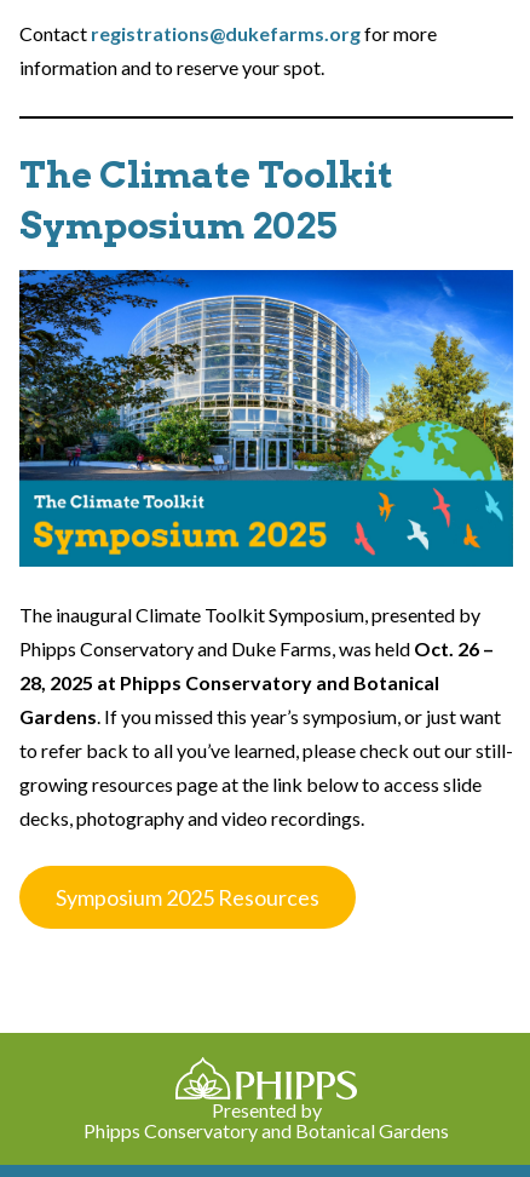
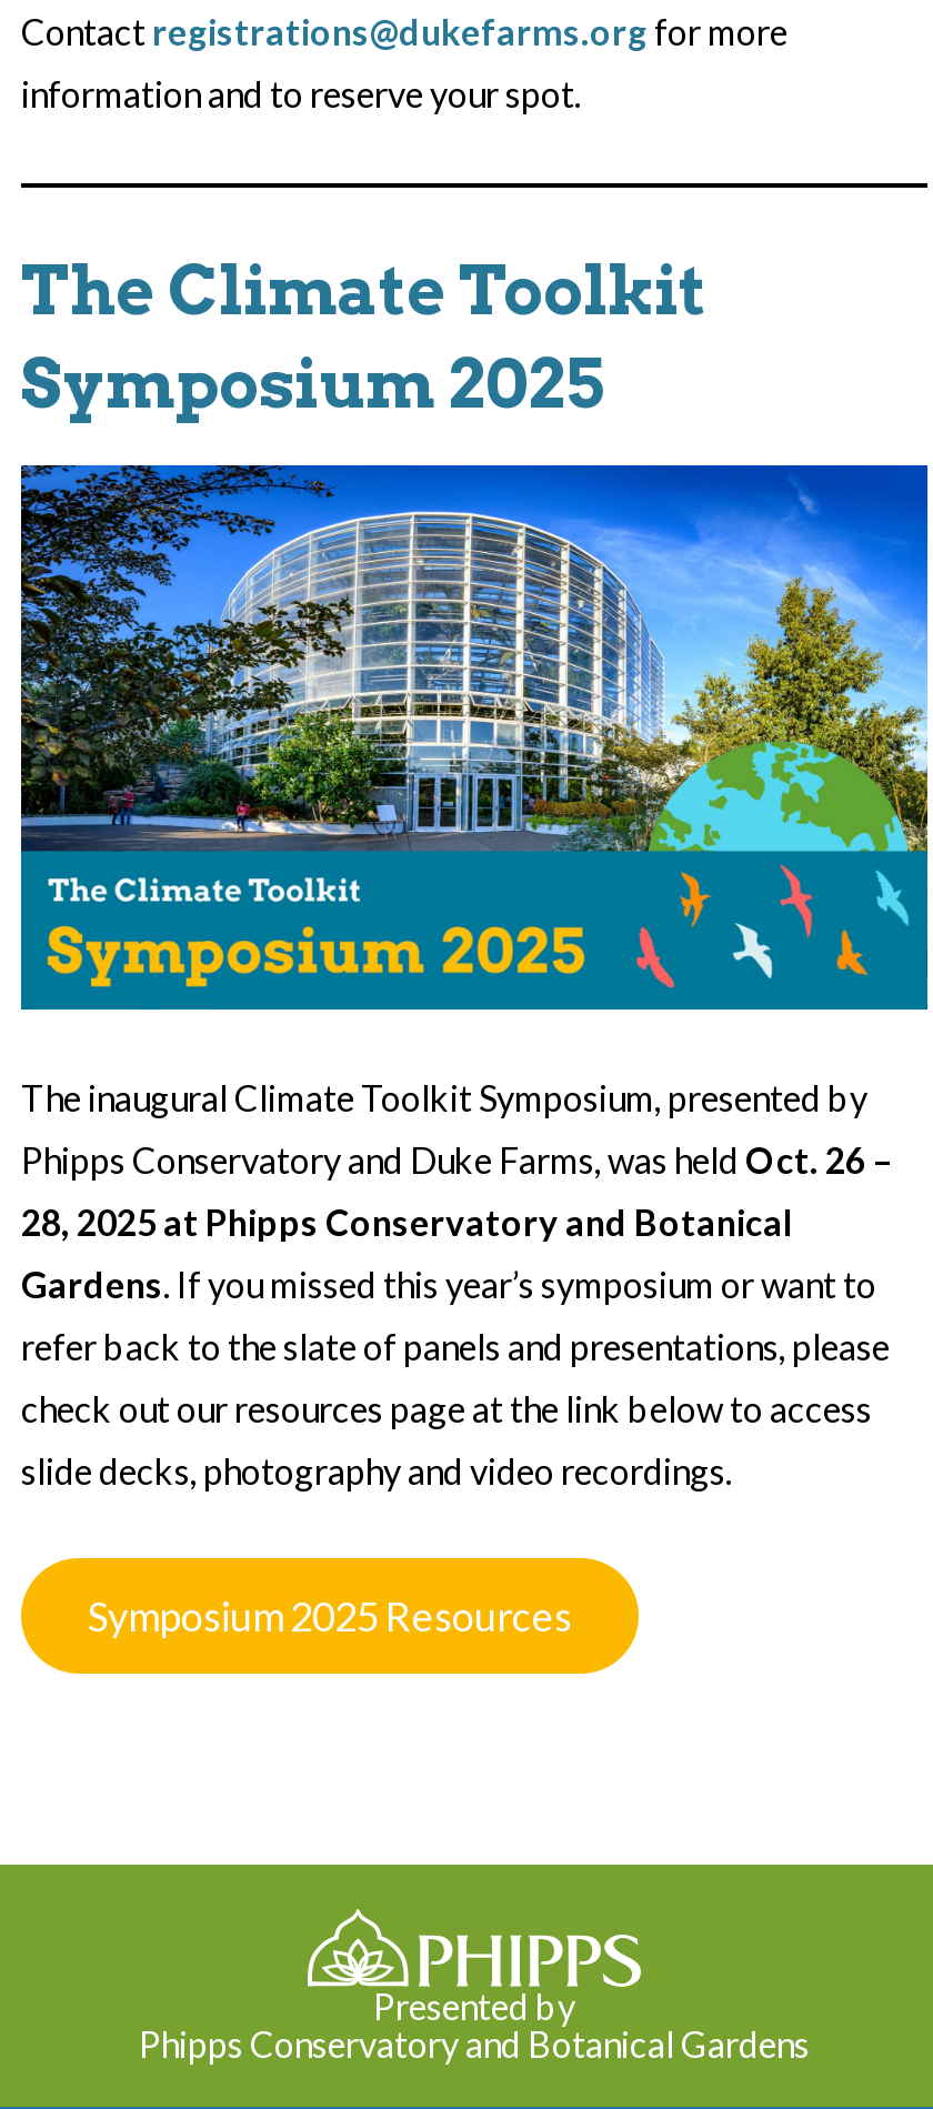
[19,705,501,728] Gardens. If you missed this year’s symposium, or just want -> [21,1262,876,1304] Gardens. If you missed this year’s symposium or want to
[19,738,513,761] to refer back to all you’ve learned, please check out our still- -> [21,1324,890,1367] refer back to the slate of panels and presentations, please
[19,772,482,795] growing resources page at the link below to access slide -> [21,1387,872,1429] check out our resources page at the link below to access
[19,806,364,829] decks, photography and video recordings. -> [21,1449,732,1491] slide decks, photography and video recordings.

